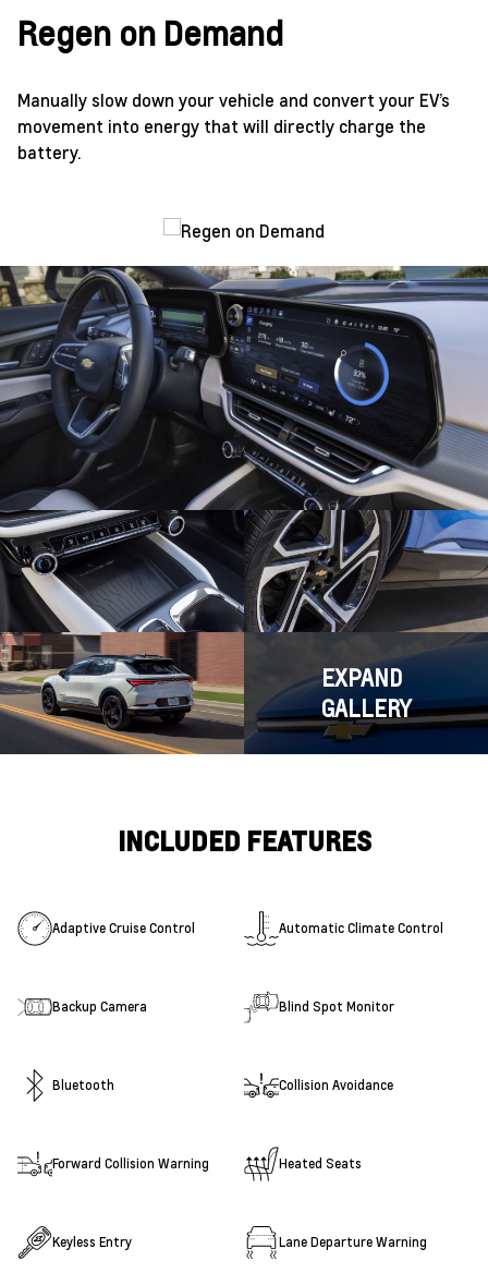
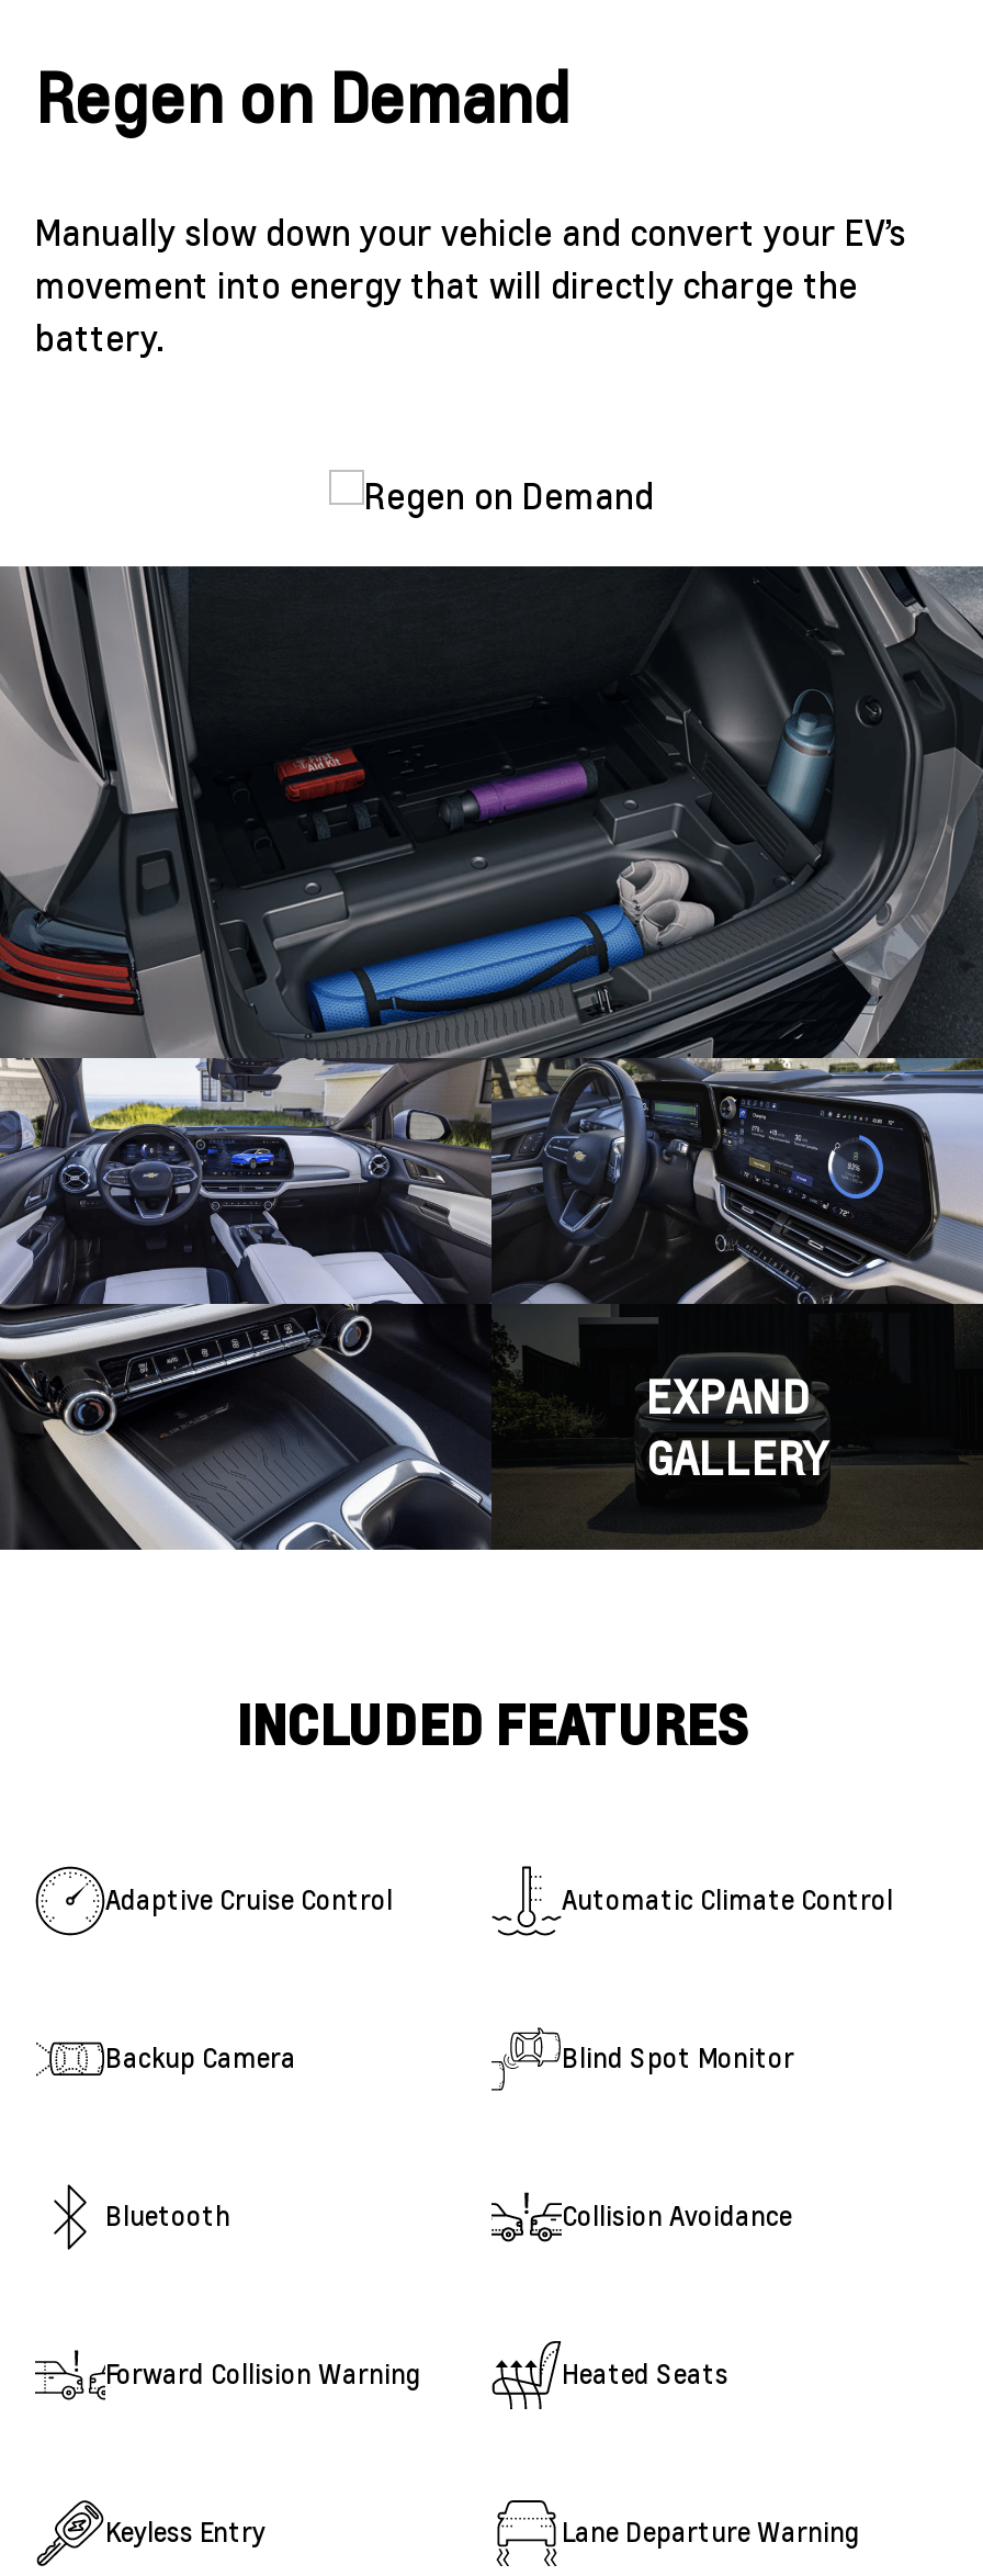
[3,265,485,755] [image] -> [7,564,976,1552] [image]

